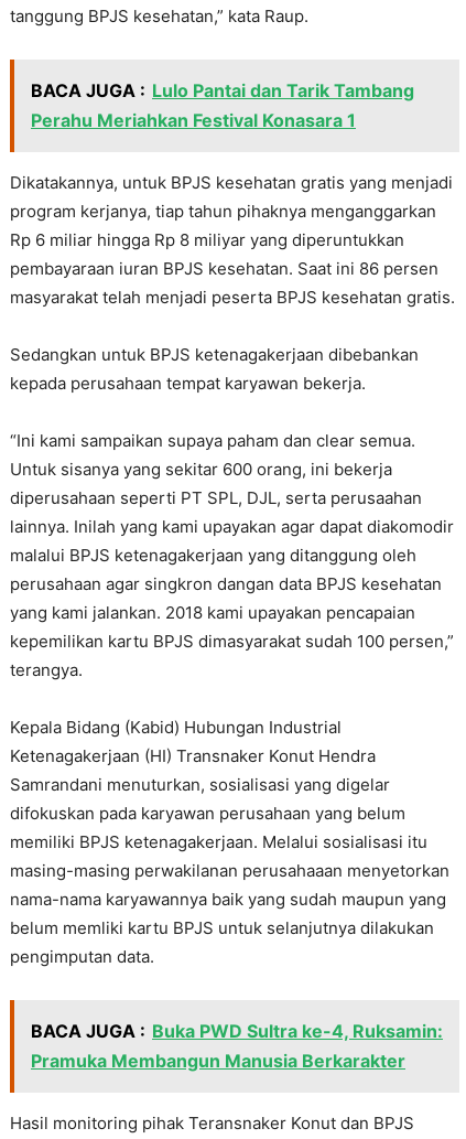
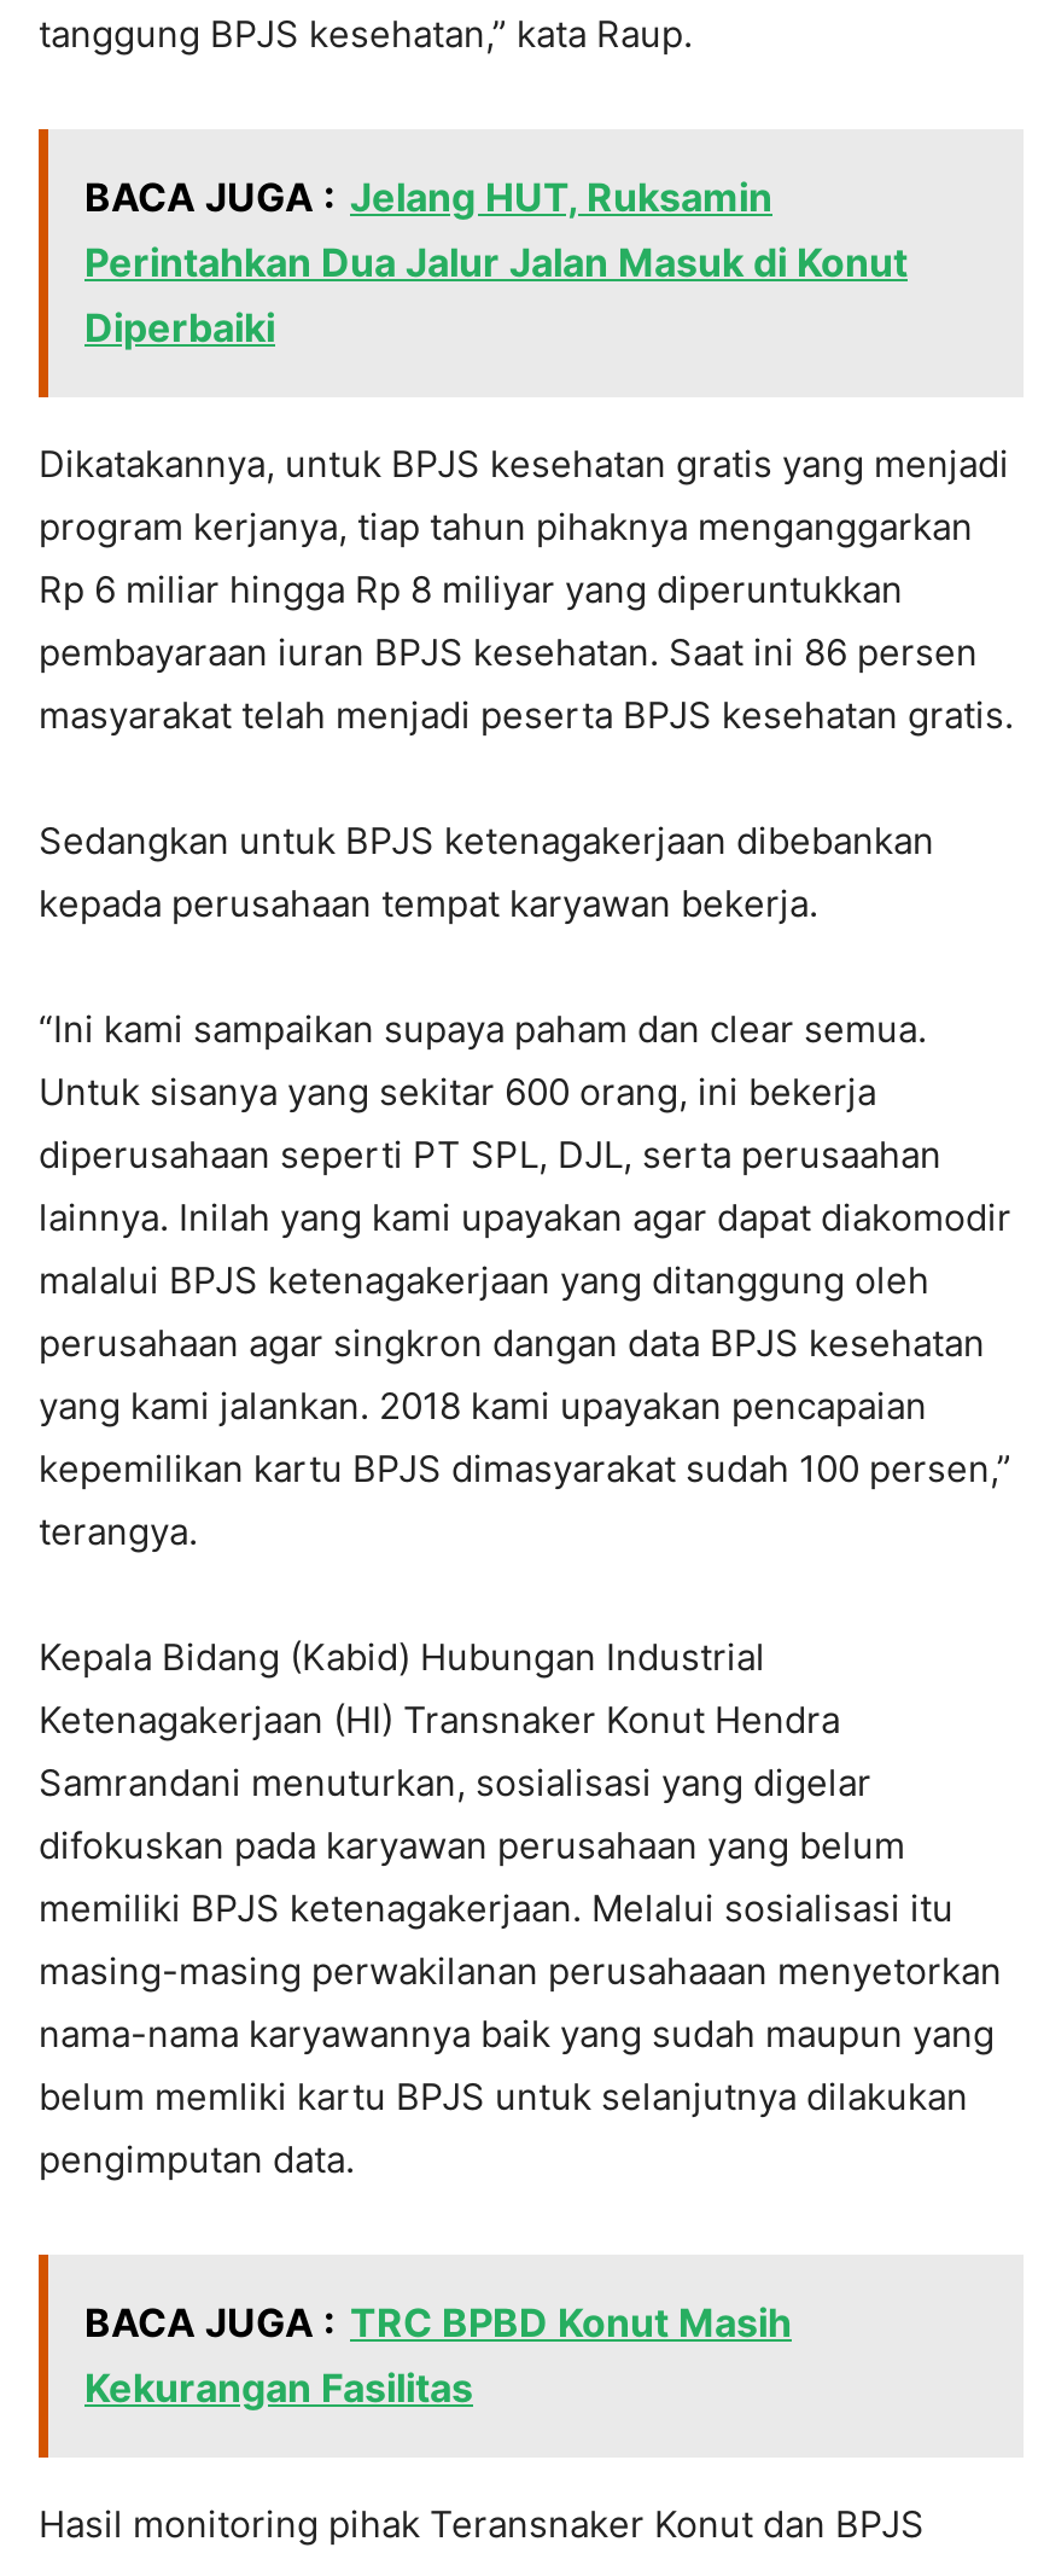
[31,79,414,131] BACA JUGA : Lulo Pantai dan Tarik Tambang | Perahu Meriahkan Festival Konasara 1 -> [84,172,908,351] BACA JUGA : Jelang HUT, Ruksamin | Perintahkan Dua Jalur Jalan Masuk di Konut | Diperbaiki
[31,1020,443,1072] BACA JUGA : Buka PWD Sultra ke-4, Ruksamin: | Pramuka Membangun Manusia Berkarakter -> [84,2298,792,2411] BACA JUGA : TRC BPBD Konut Masih | Kekurangan Fasilitas

